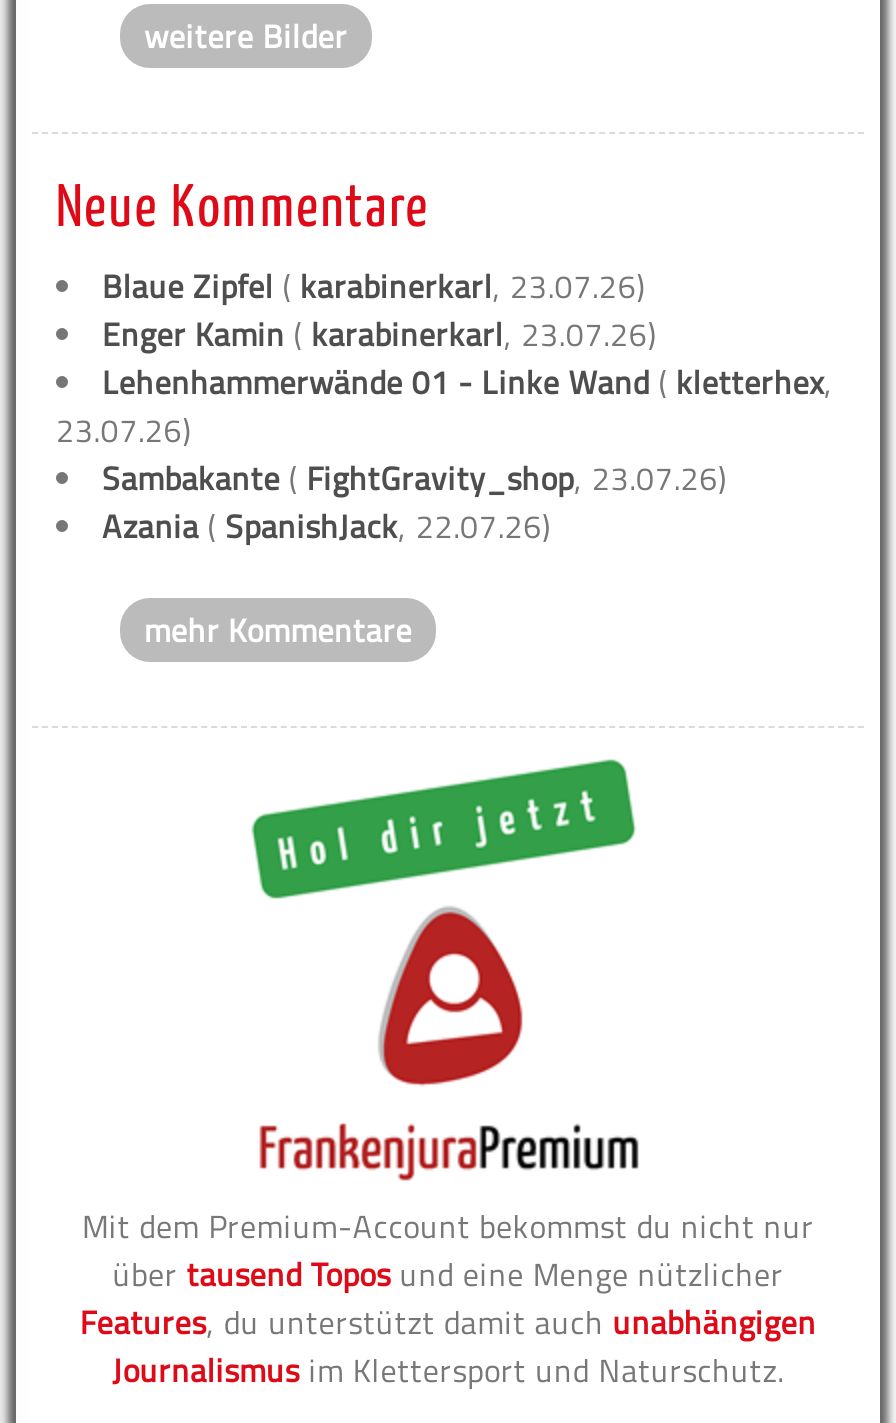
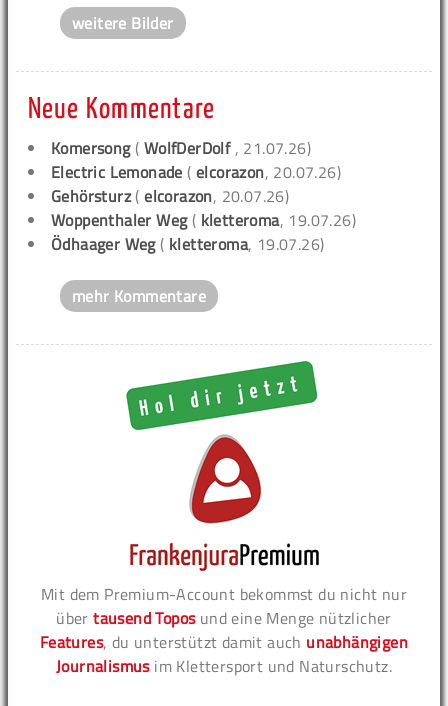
[56,261,833,549] Blaue Zipfel (karabinerkarl, 23.07.26) | Enger Kamin (karabinerkarl, 23.07.26) | Lehenhammerwände 01 - Linke Wand (kletterhex, | 23.07.26) | Sambakante (FightGravity_shop, 23.07.26) | Azania (SpanishJack, 22.07.26) -> [51,135,356,255] Komersong (WolfDerDolf, 21.07.26) | Electric Lemonade (elcorazon, 20.07.26) | Gehörsturz (elcorazon, 20.07.26) | Woppenthaler Weg (kletteroma, 19.07.26) | Ödhaager Weg (kletteroma, 19.07.26)

